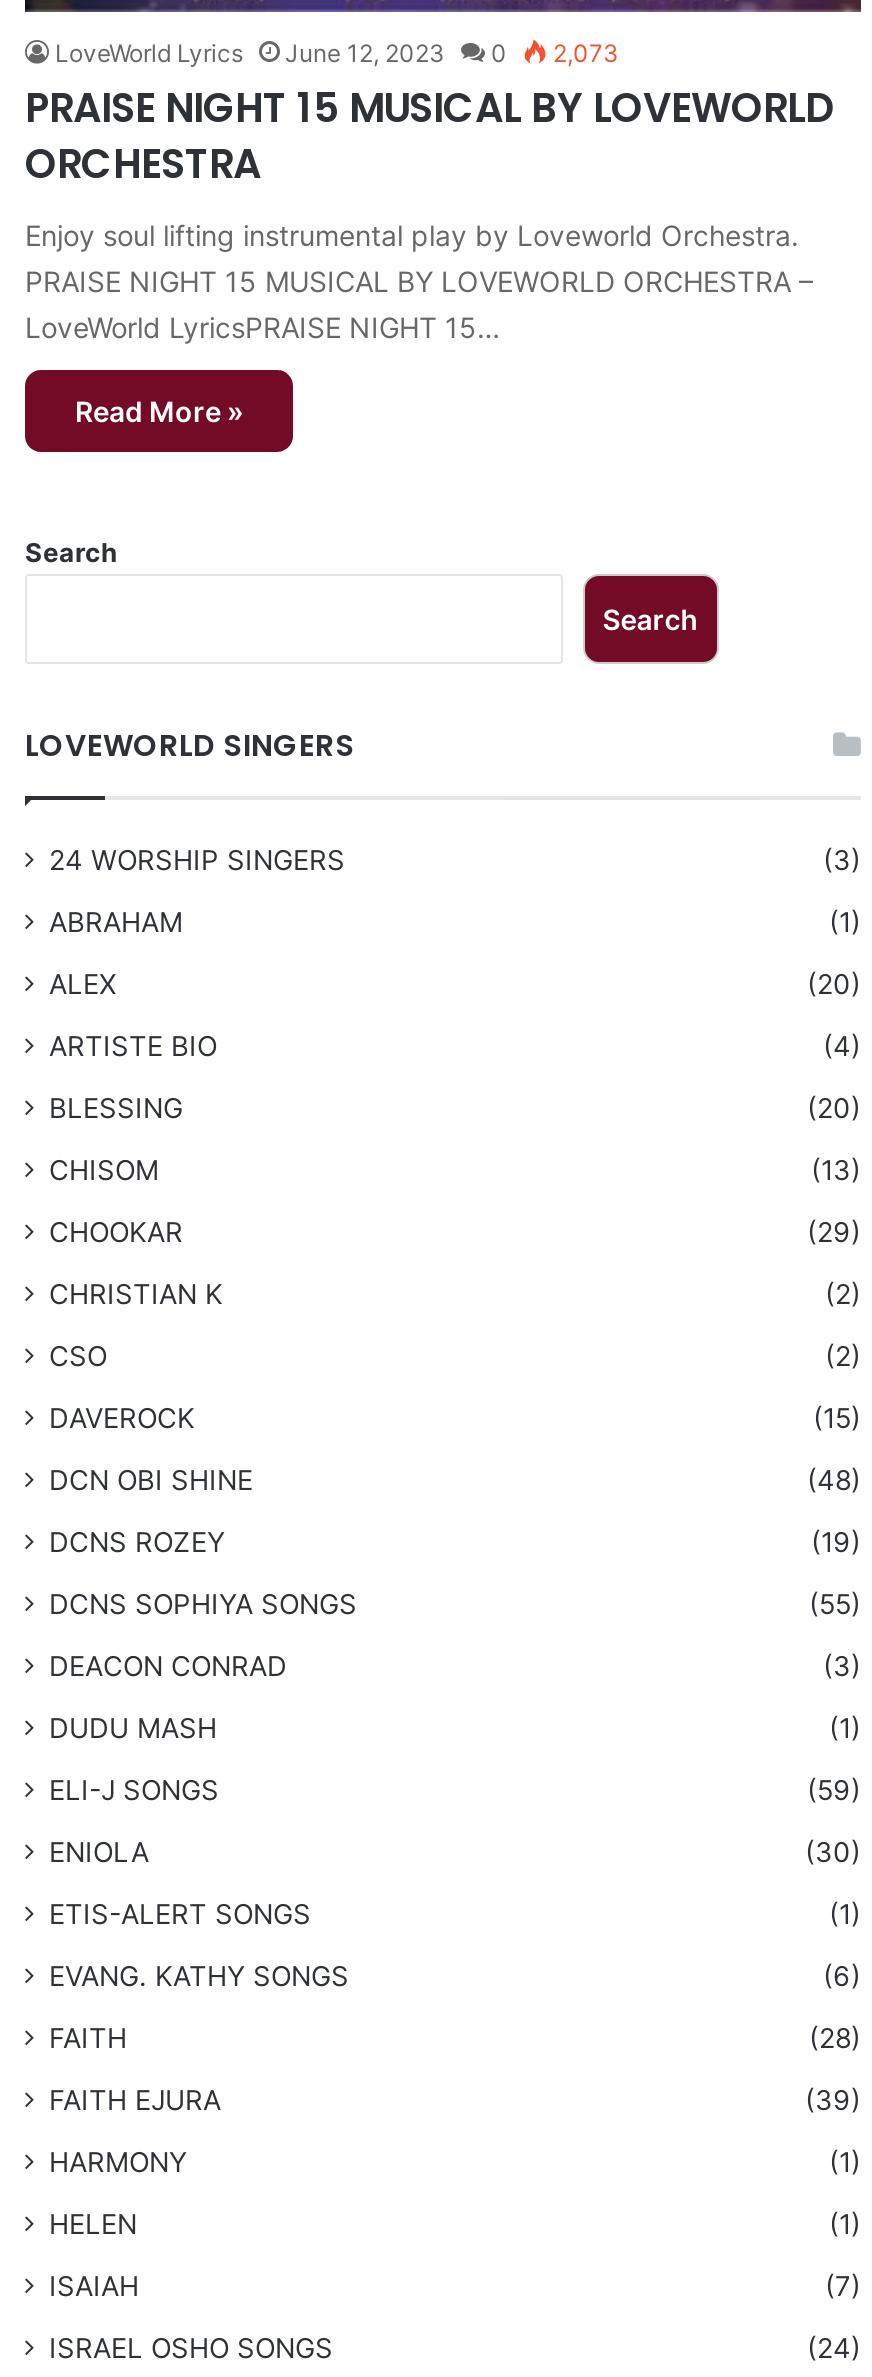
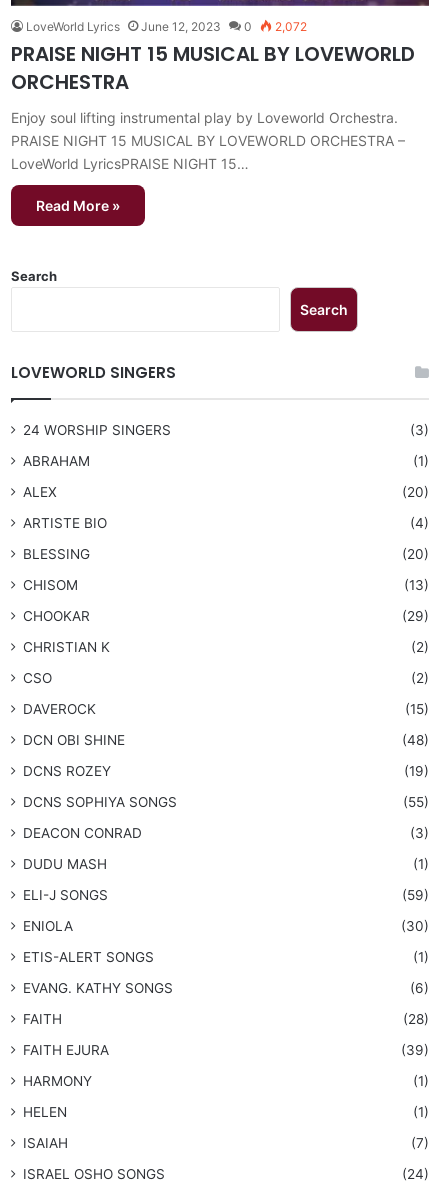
[55,38,619,68] LoveWorld Lyrics June 12, 2023 0 2,073 -> [26,19,307,34] LoveWorld Lyrics June 12, 2023 0 2,072

